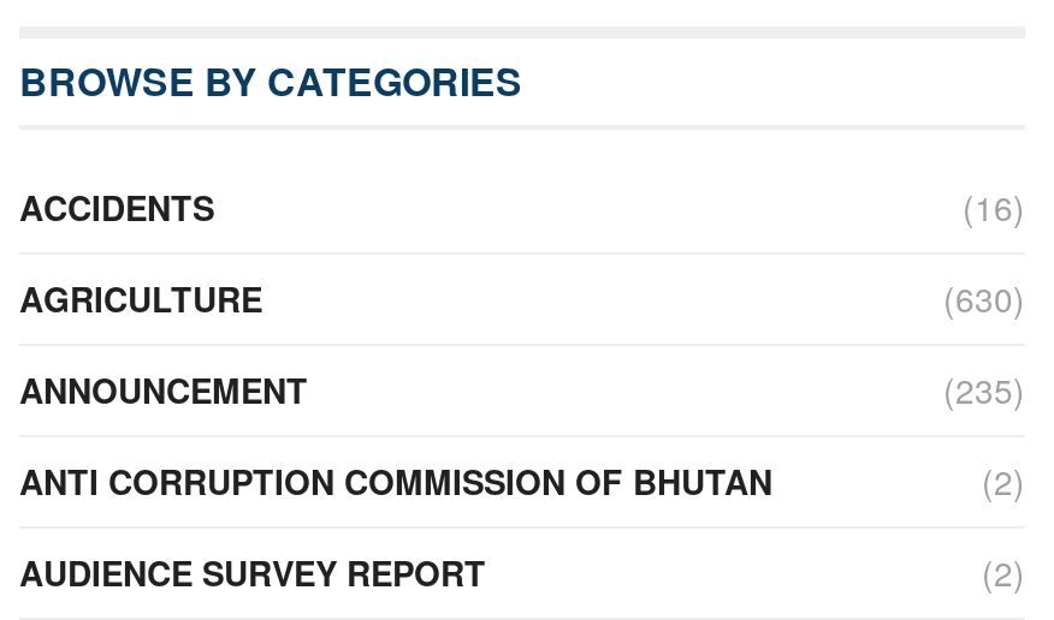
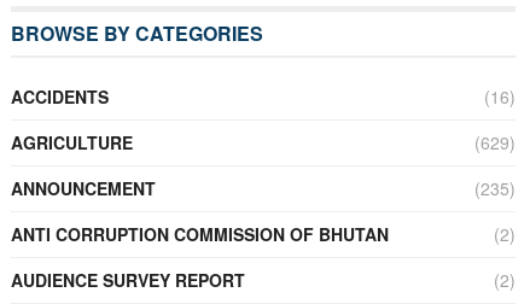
[943,274,1025,322] (630) -> [474,131,516,155] (629)

